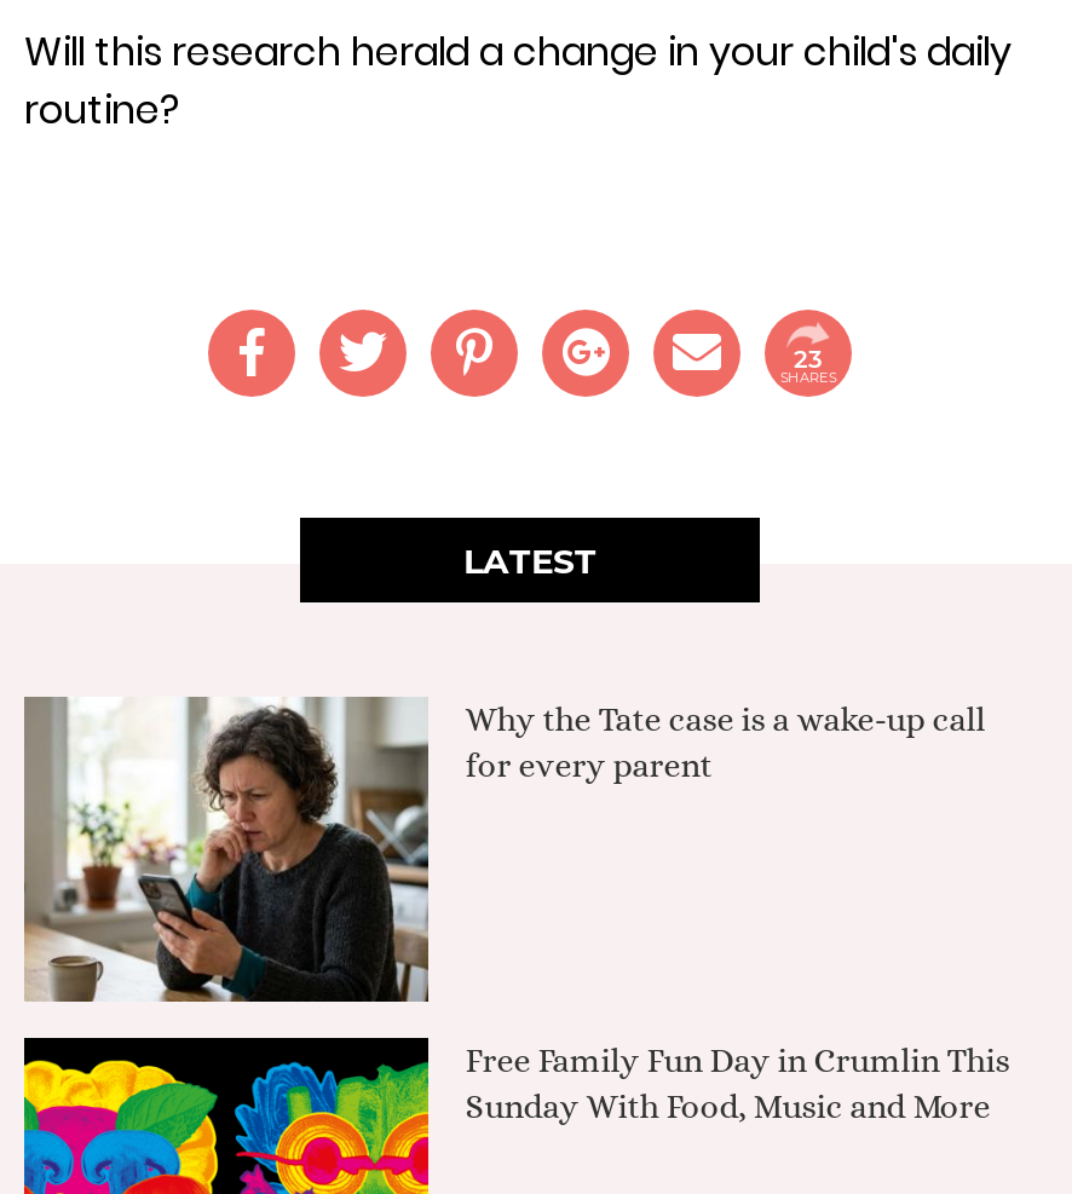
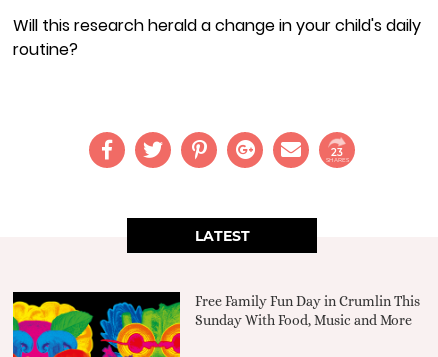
[22,697,985,1006] [image] | Why the Tate case is a wake-up call | for every parent -> none

